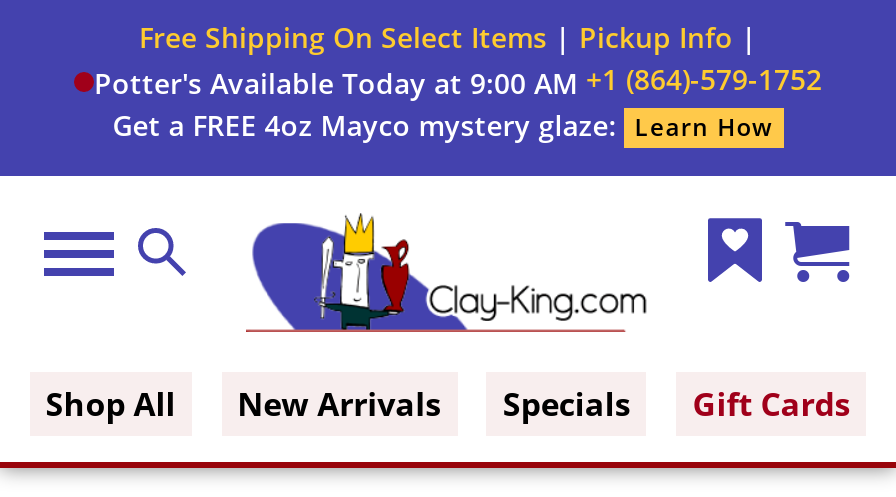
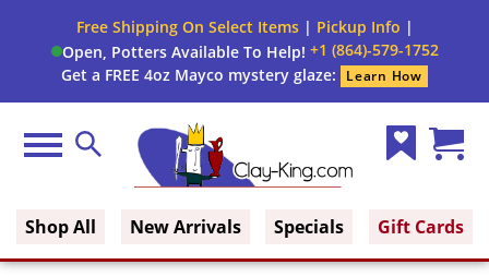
[94,60,822,102] Potter's Available Today at 9:00 AM +1 (864)-579-1752 -> [62,39,438,62] Open, Potters Available To Help! +1 (864)-579-1752

